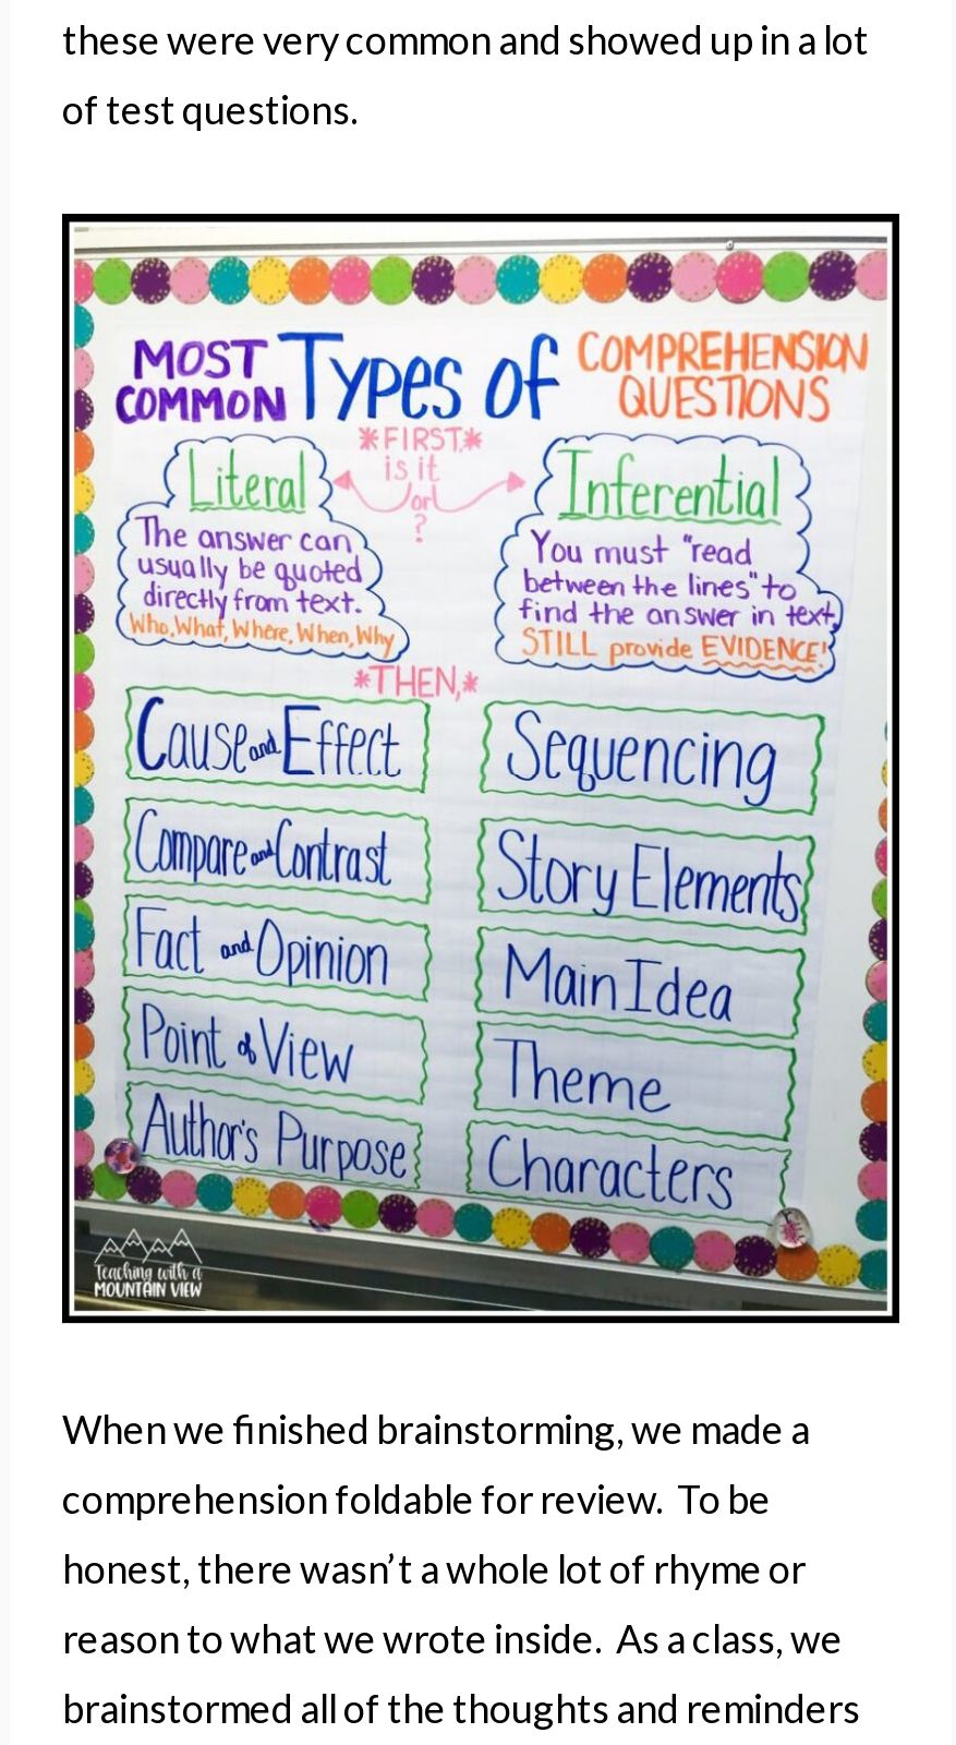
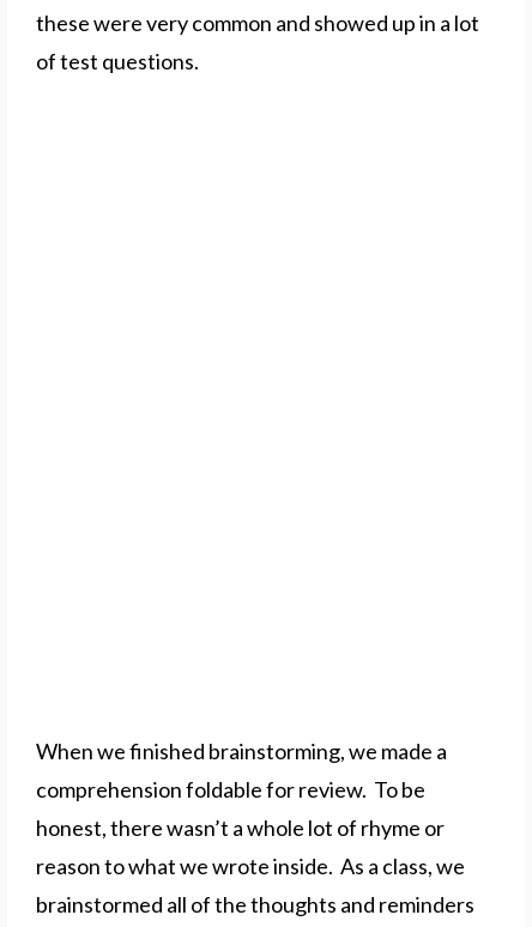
[60,212,901,1326] [image] -> none

